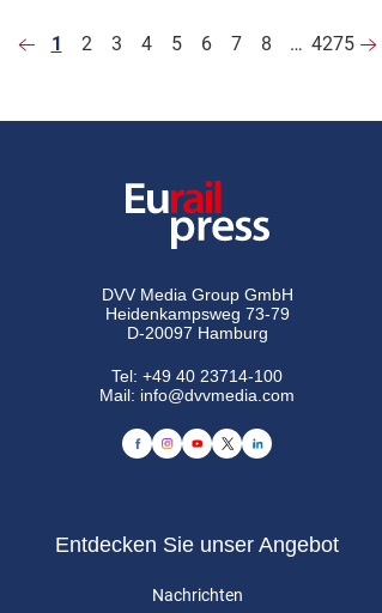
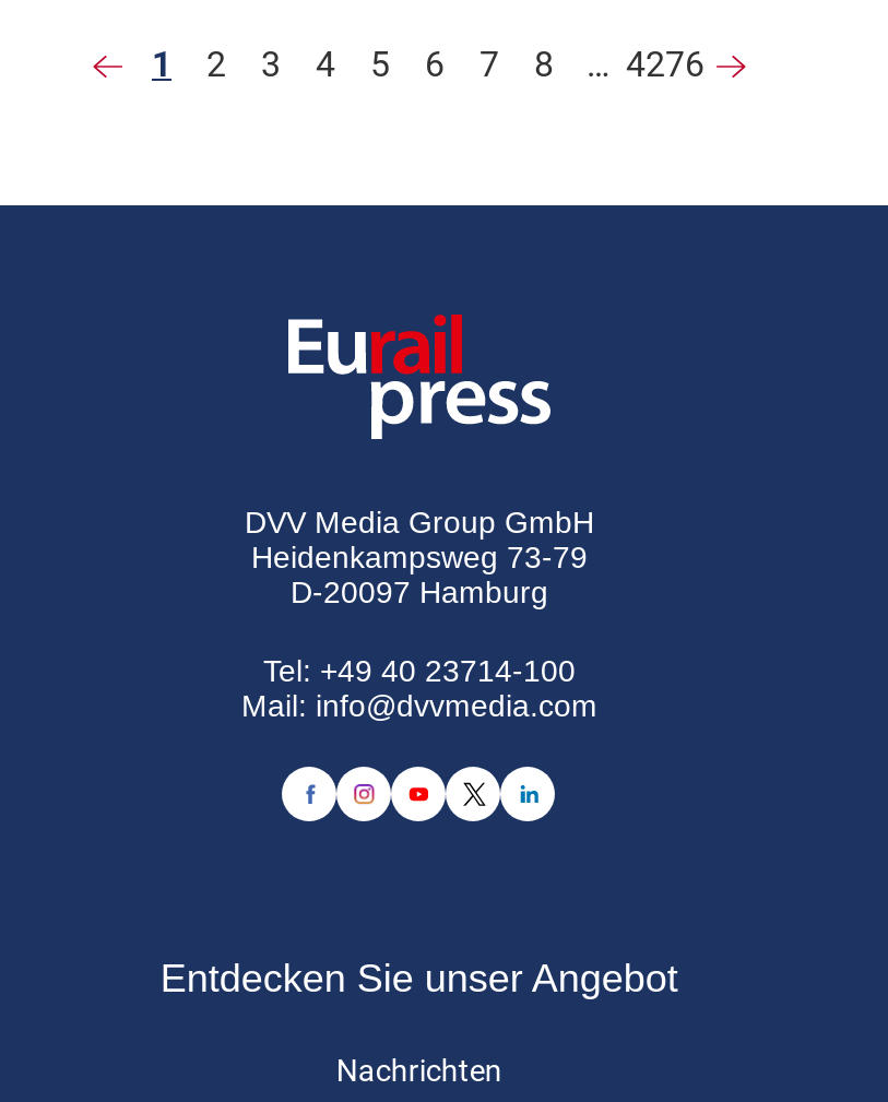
[51,32,354,54] 1 2 3 4 5 6 7 8 … 4275 -> [152,43,705,84] 1 2 3 4 5 6 7 8 … 4276

